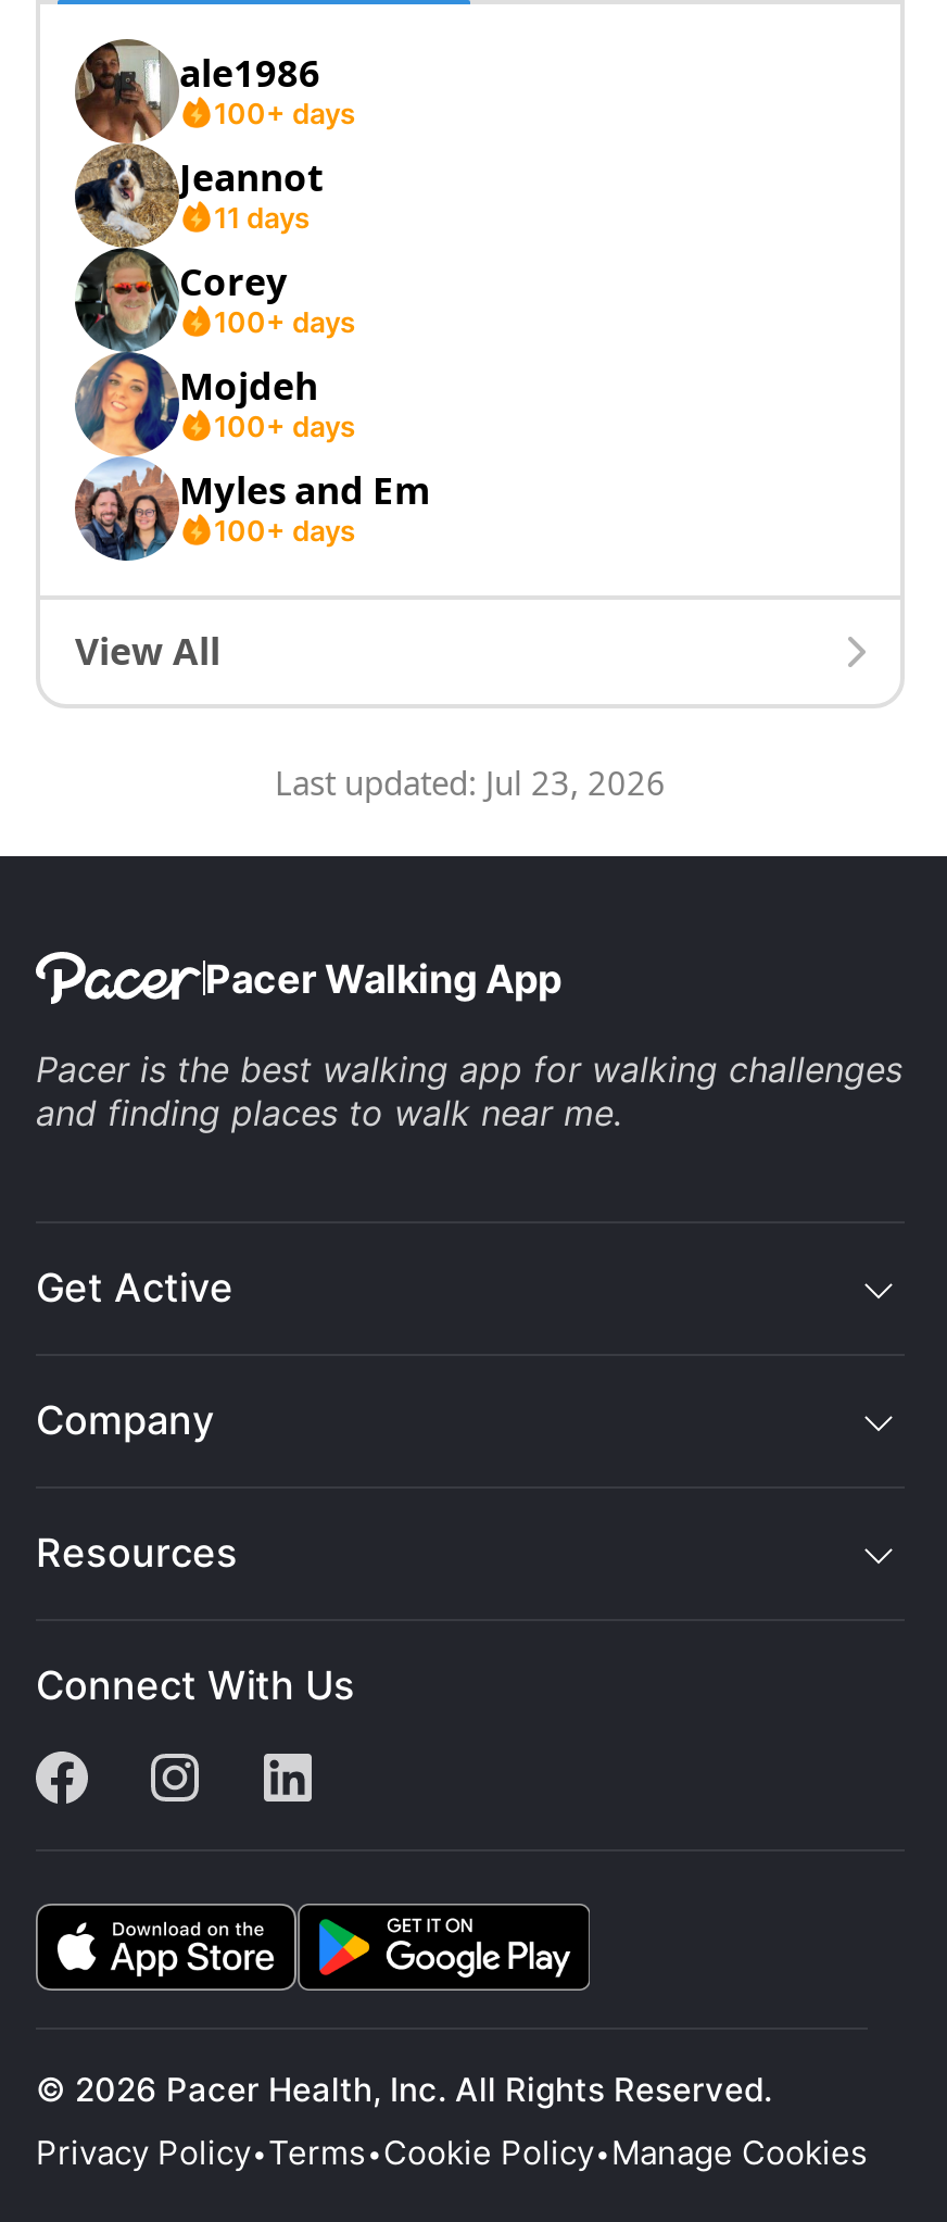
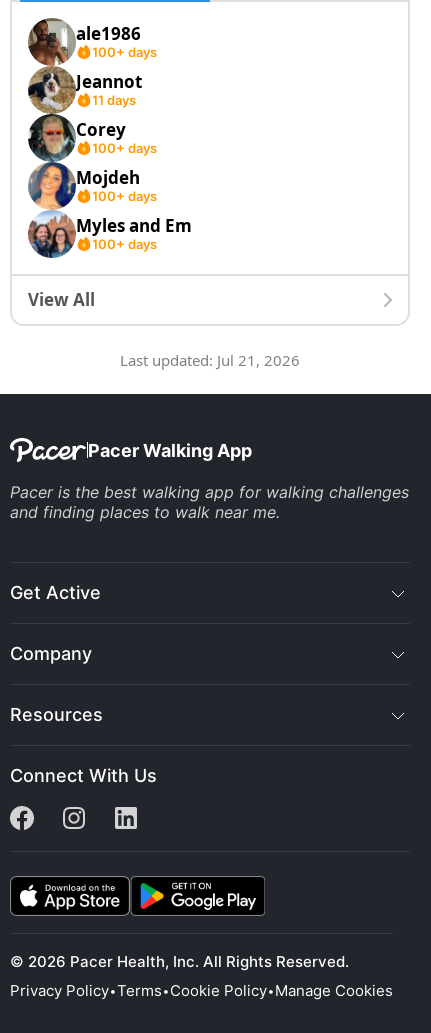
[275,761,666,804] Last updated: Jul 23, 2026 -> [120,350,300,370] Last updated: Jul 21, 2026

